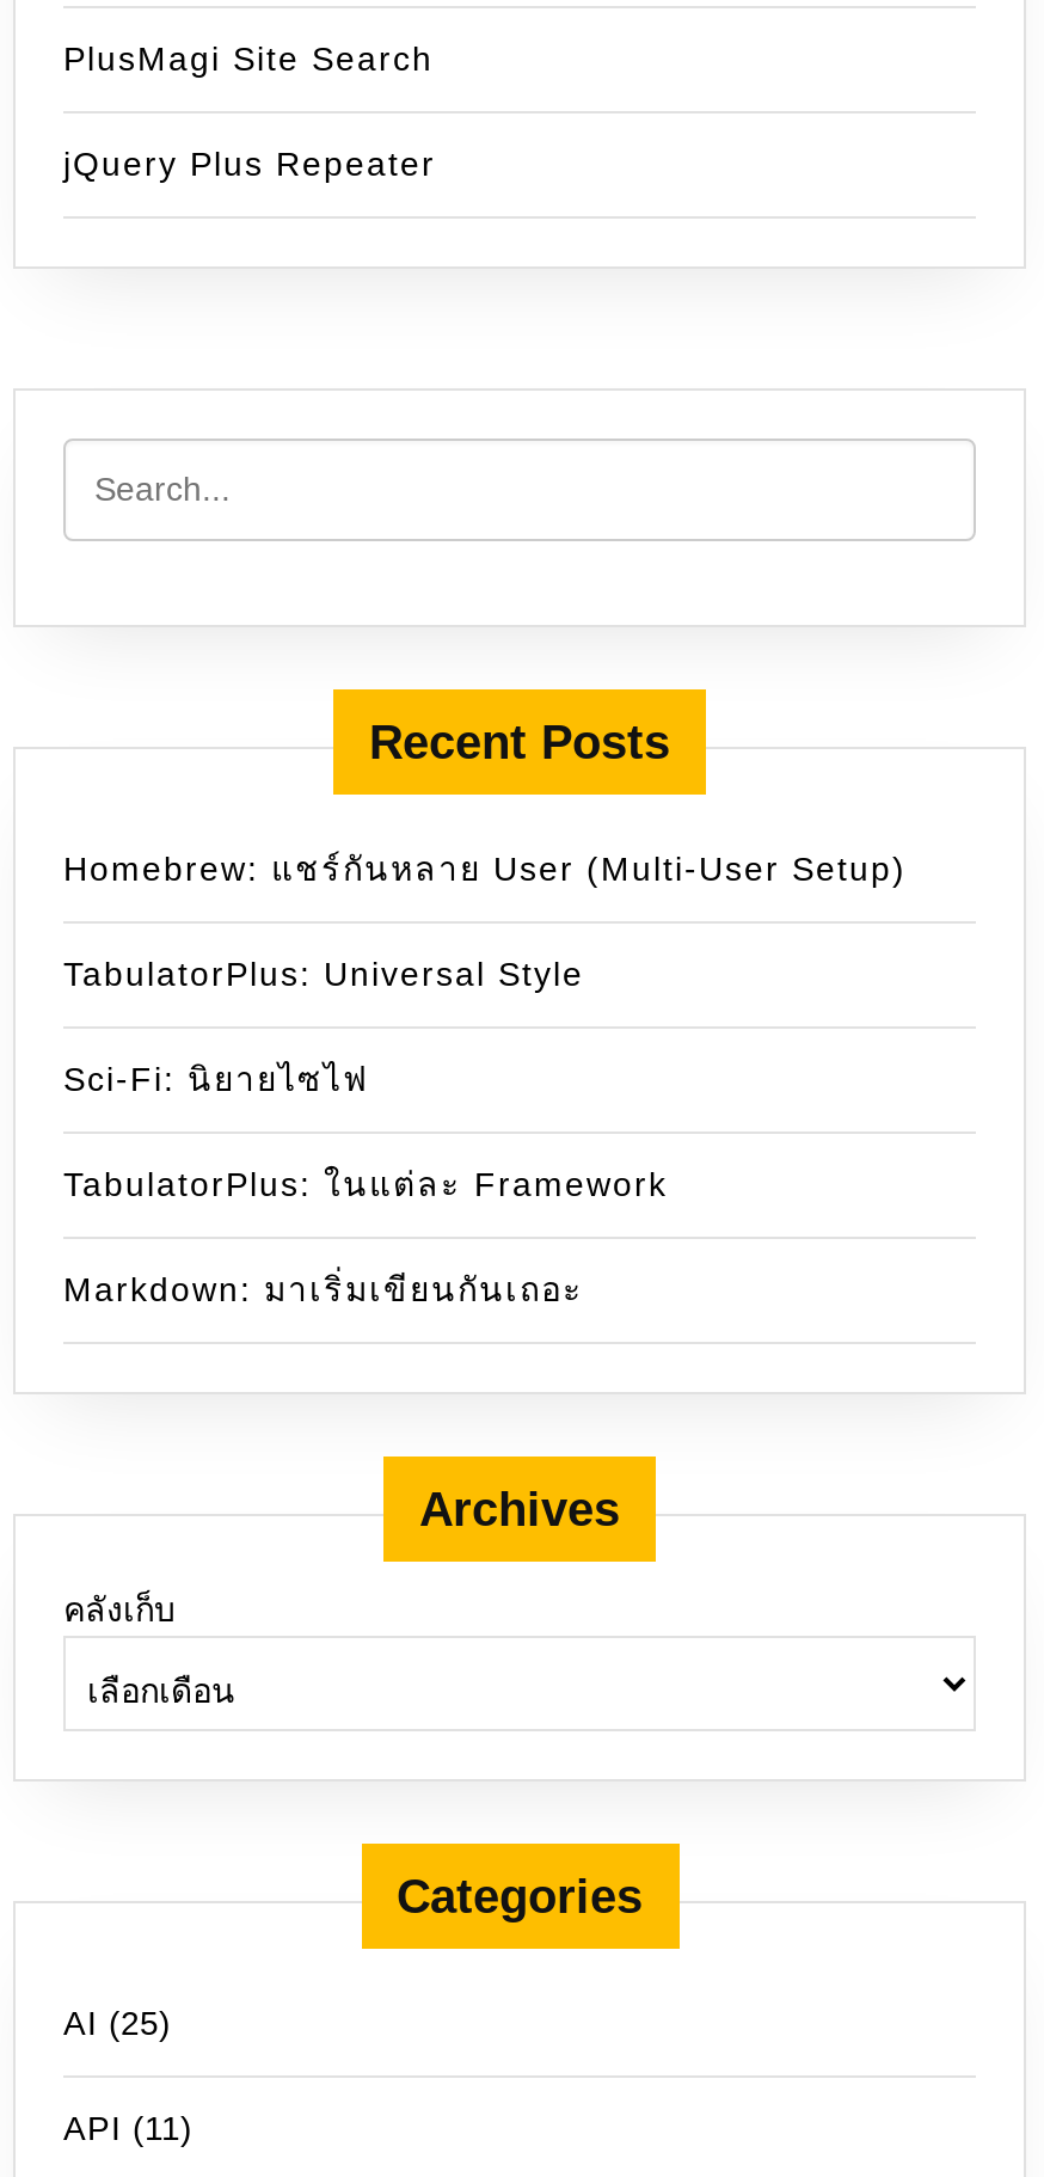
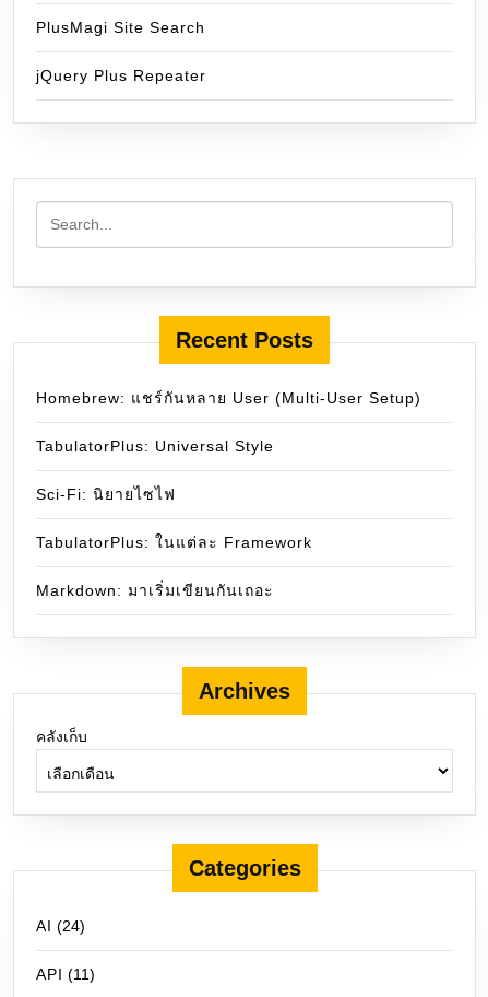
[63,2005,171,2043] AI (25) -> [36,918,85,935] AI (24)

